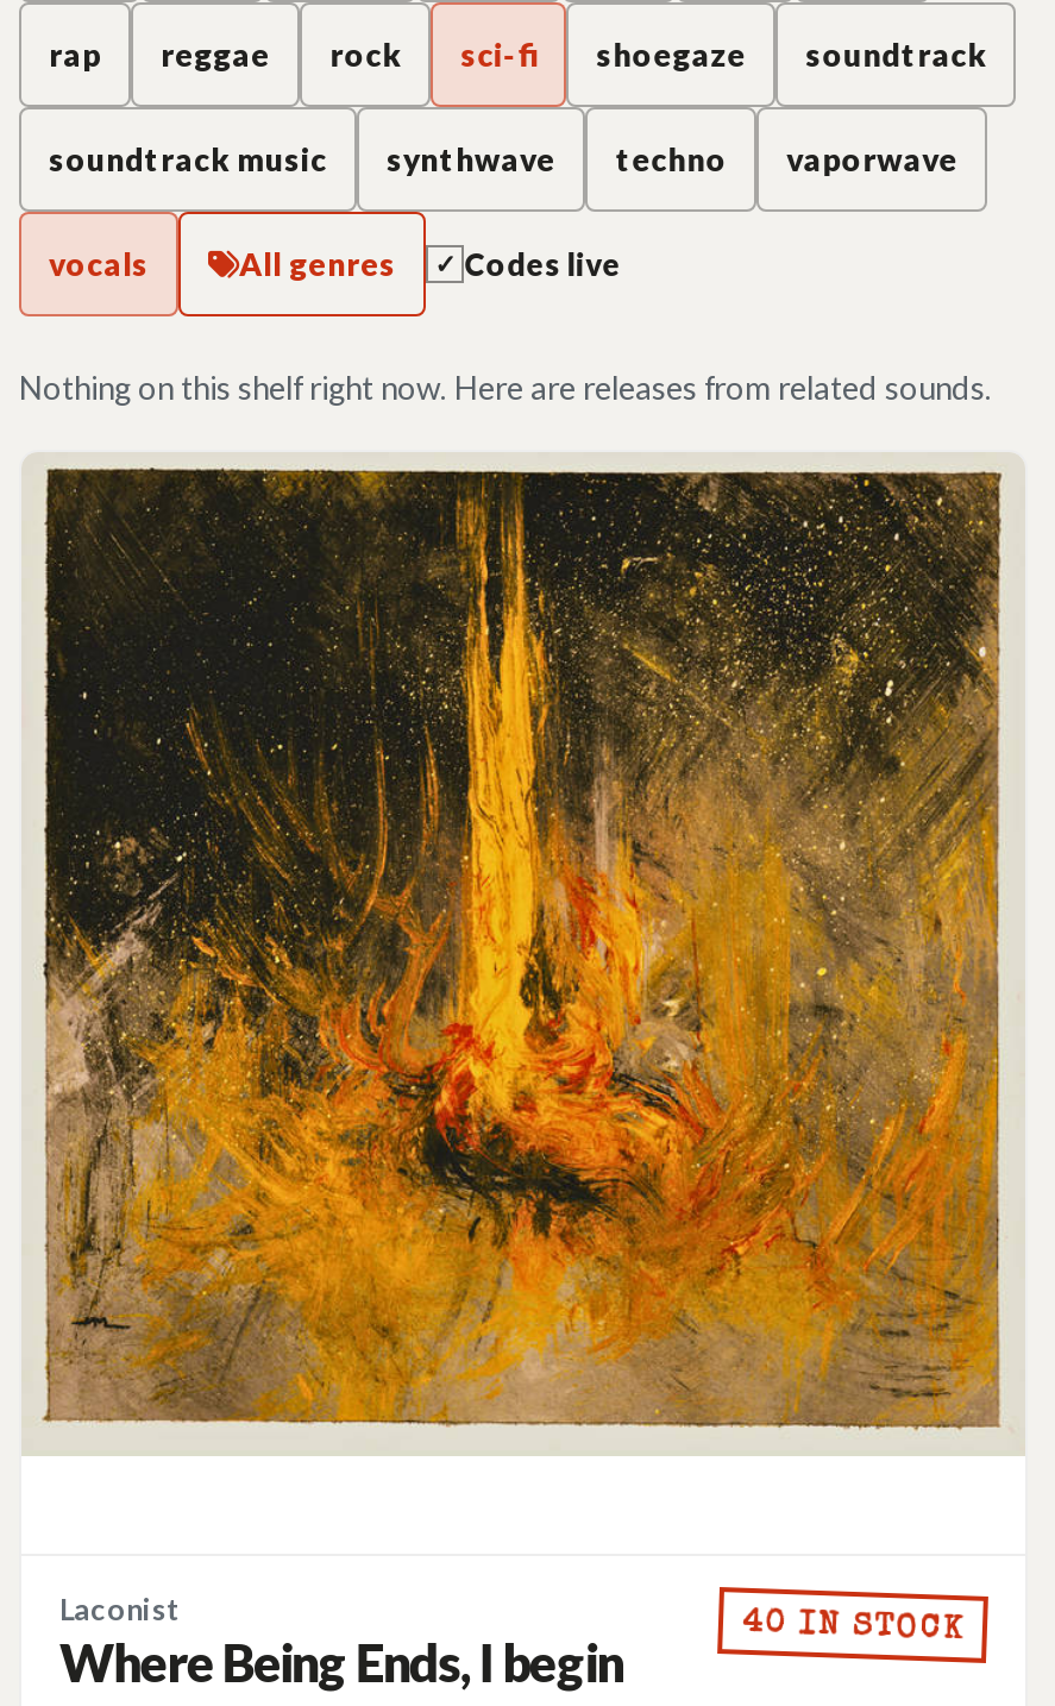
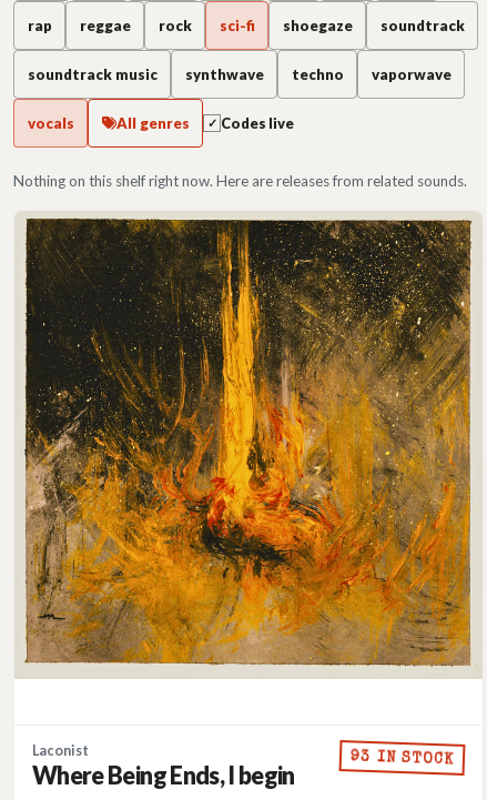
[741,1608,964,1649] 40 IN STOCK -> [350,750,454,769] 93 IN STOCK

